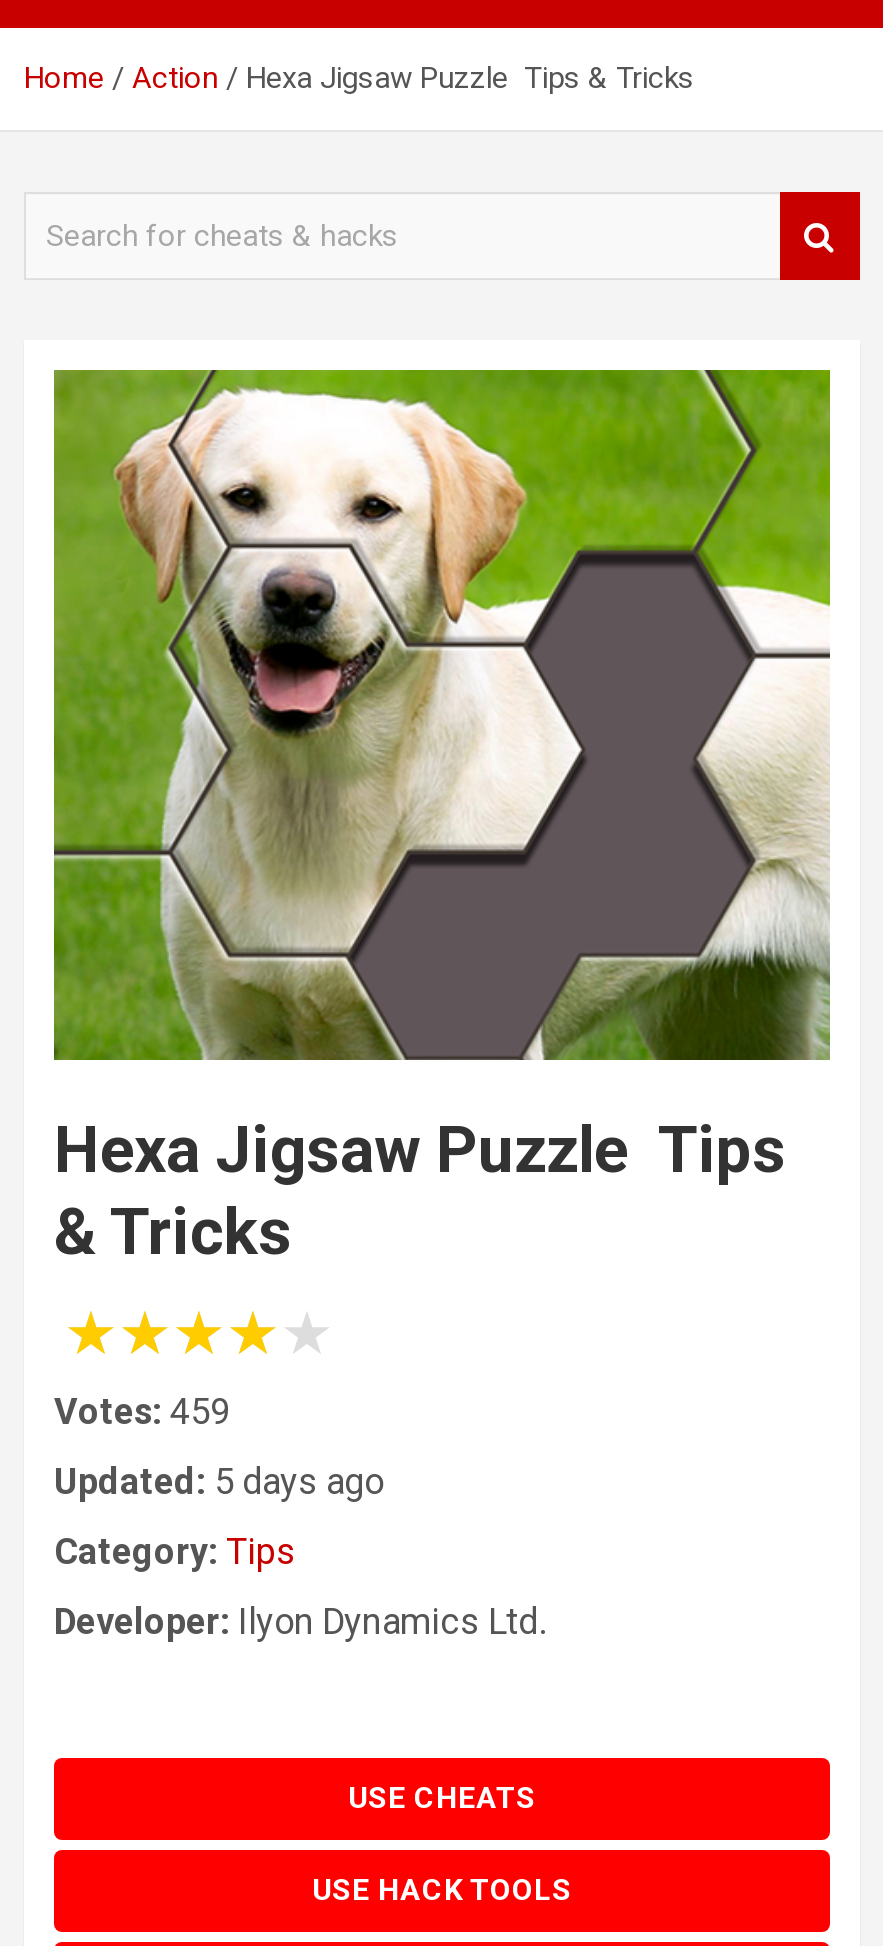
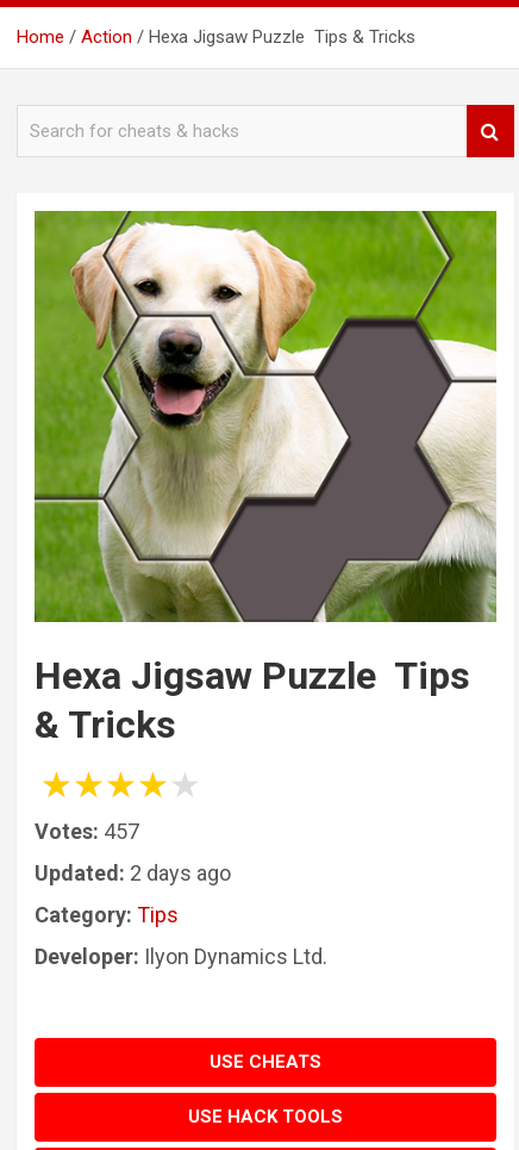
[54,1391,230,1433] Votes: 459 -> [35,819,139,844] Votes: 457
[54,1461,384,1503] Updated: 5 days ago -> [35,861,231,886] Updated: 2 days ago

